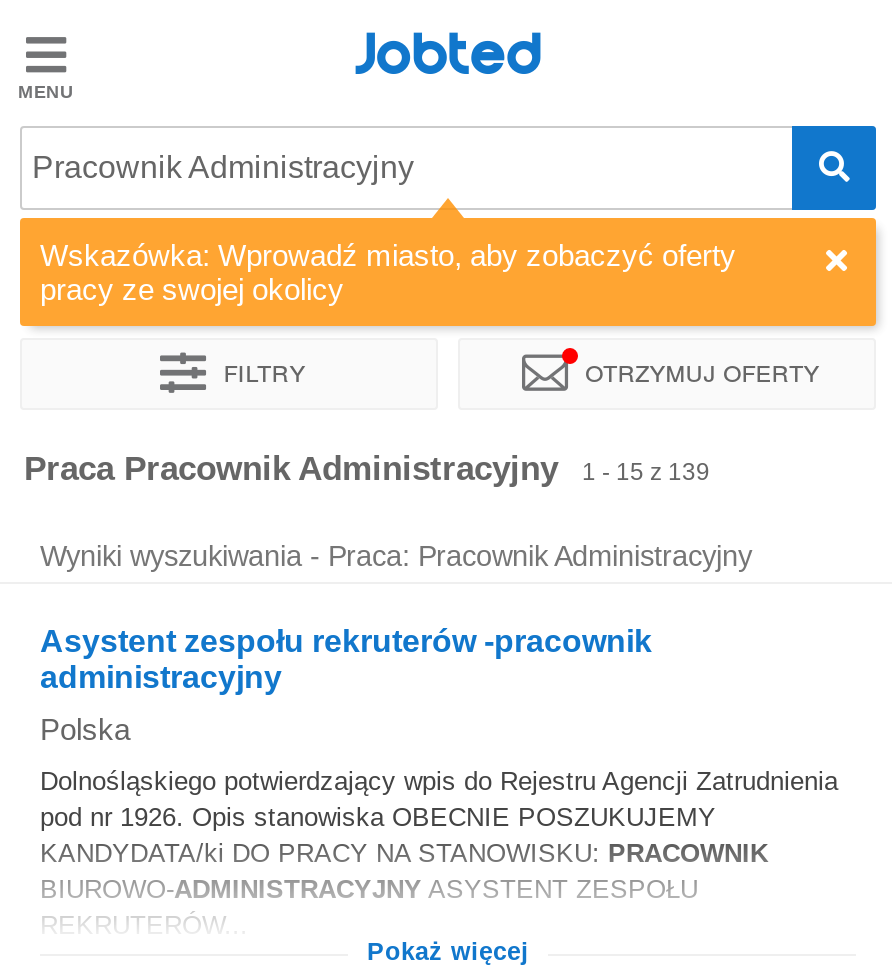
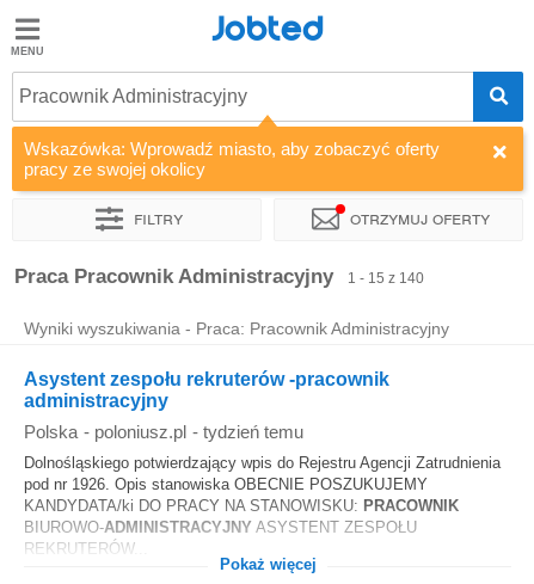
[582,458,710,486] 1 - 15 z 139 -> [348,270,424,287] 1 - 15 z 140
[40,712,130,746] Polska -> [24,422,303,442] Polska - poloniusz.pl - tydzień temu

